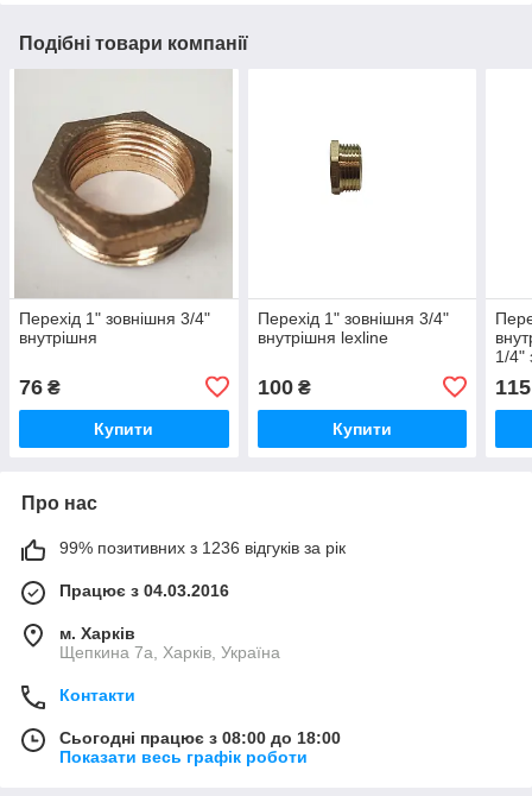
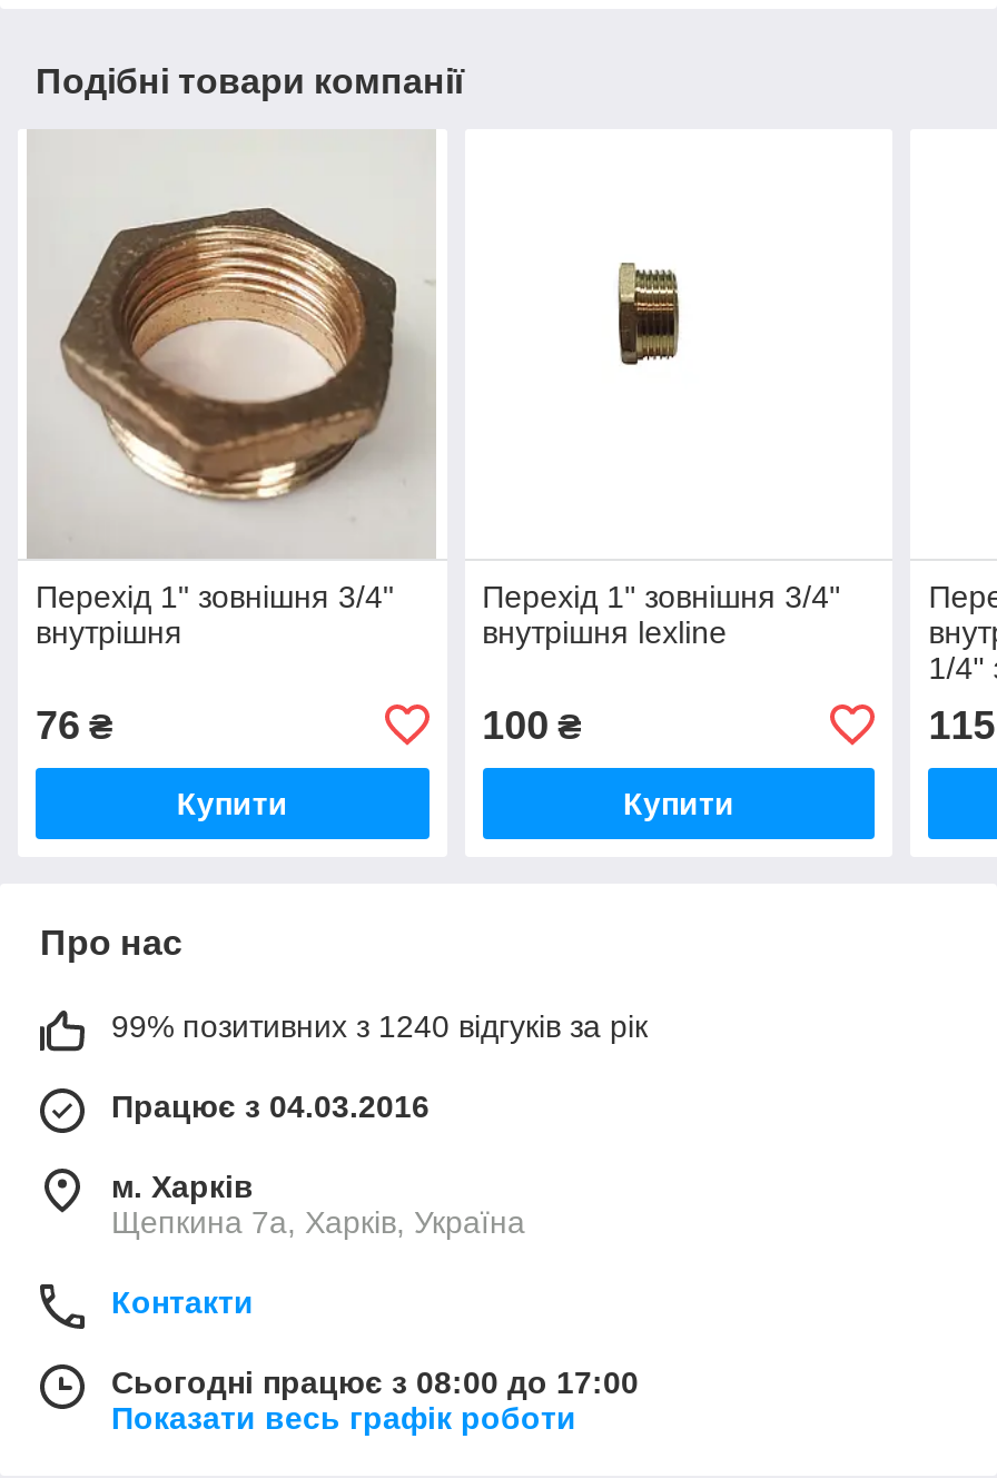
[59,538,346,557] 99% позитивних з 1236 відгуків за рік -> [111,1008,648,1044] 99% позитивних з 1240 відгуків за рік
[59,728,341,747] Сьогодні працює з 08:00 до 18:00 -> [111,1364,639,1400] Сьогодні працює з 08:00 до 17:00

